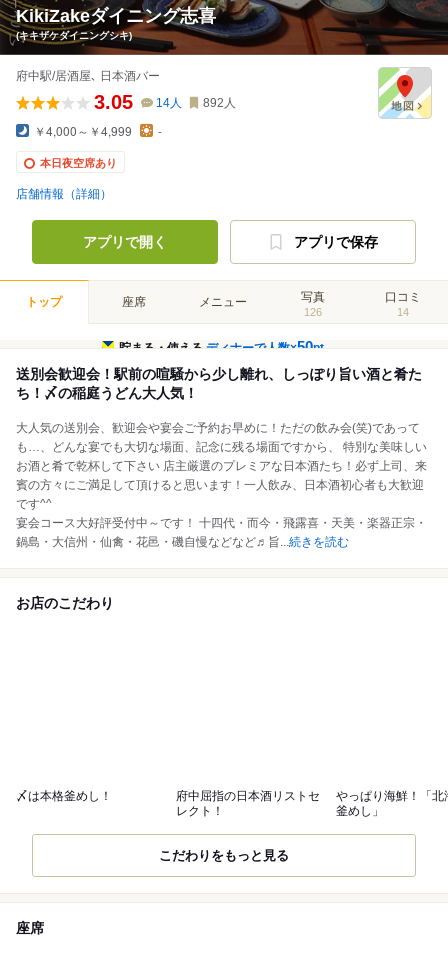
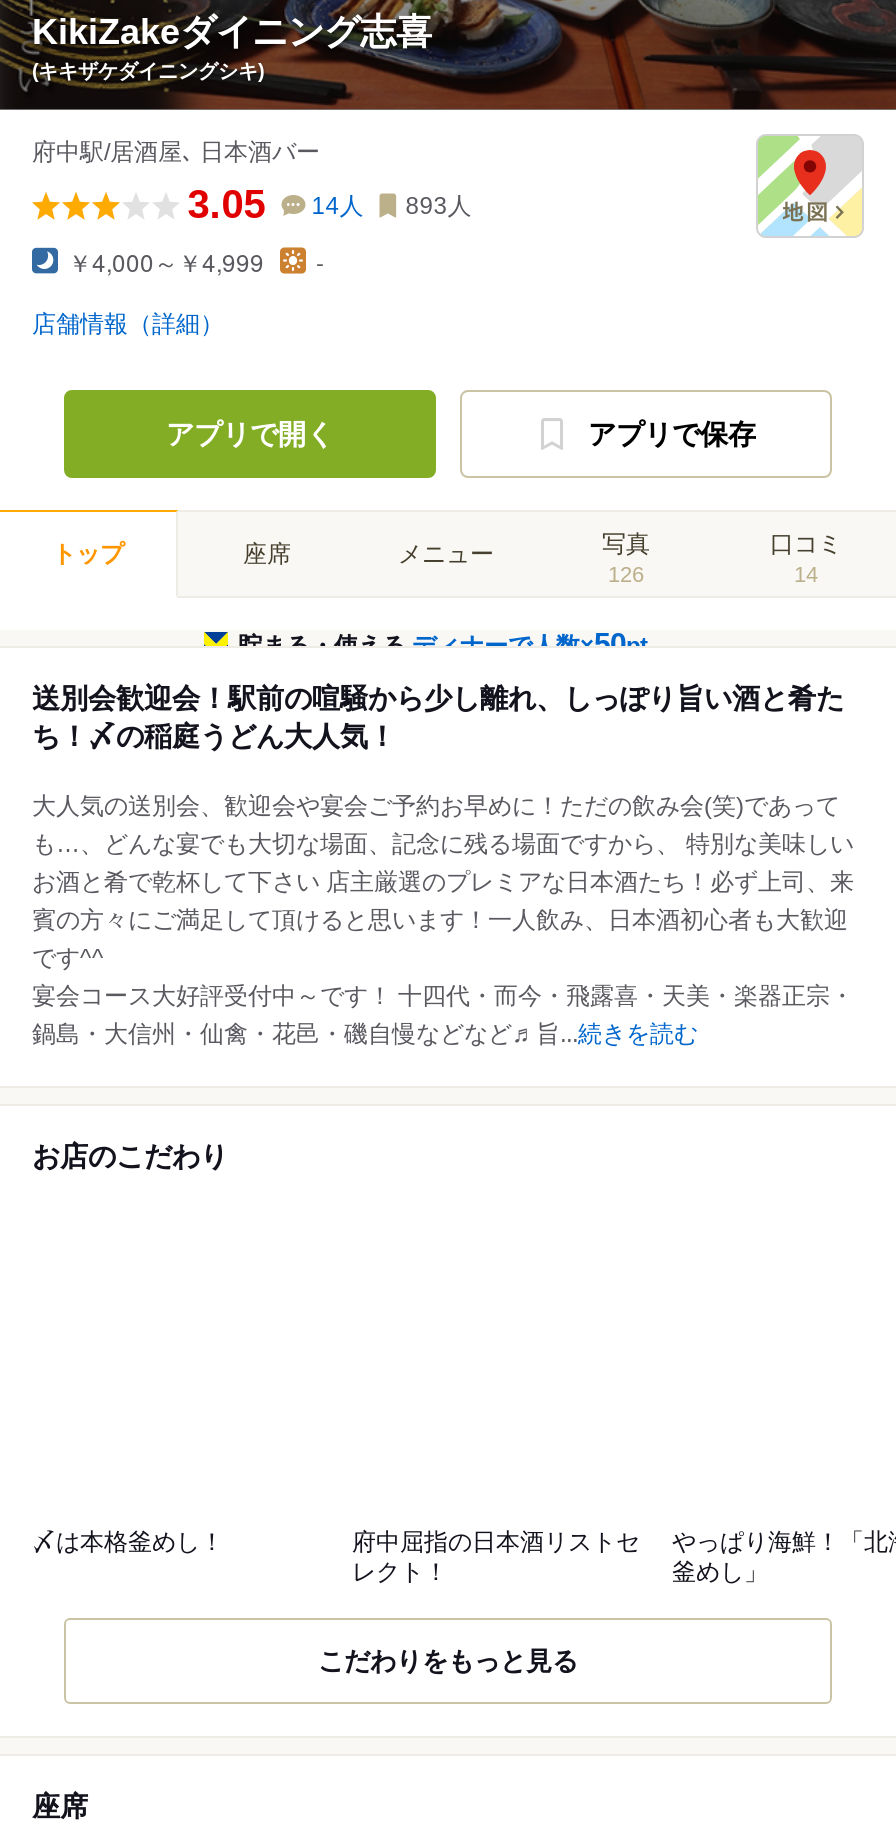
[94,91,236,113] 3.05 14人 892人 -> [188,182,472,226] 3.05 14人 893人
[40,157,117,169] 本日夜空席あり -> none

